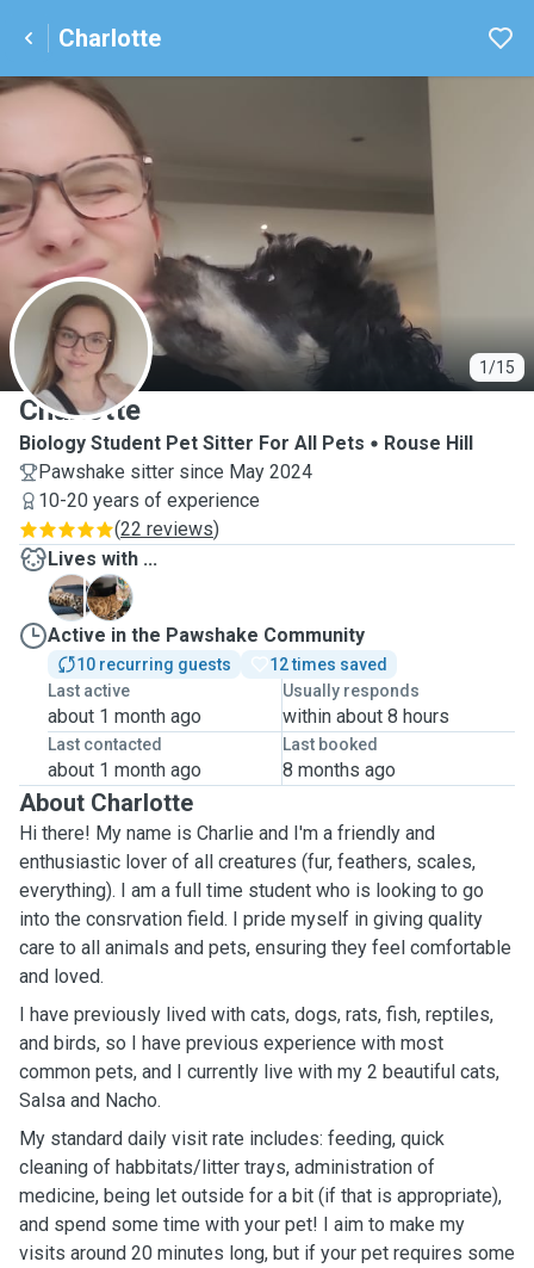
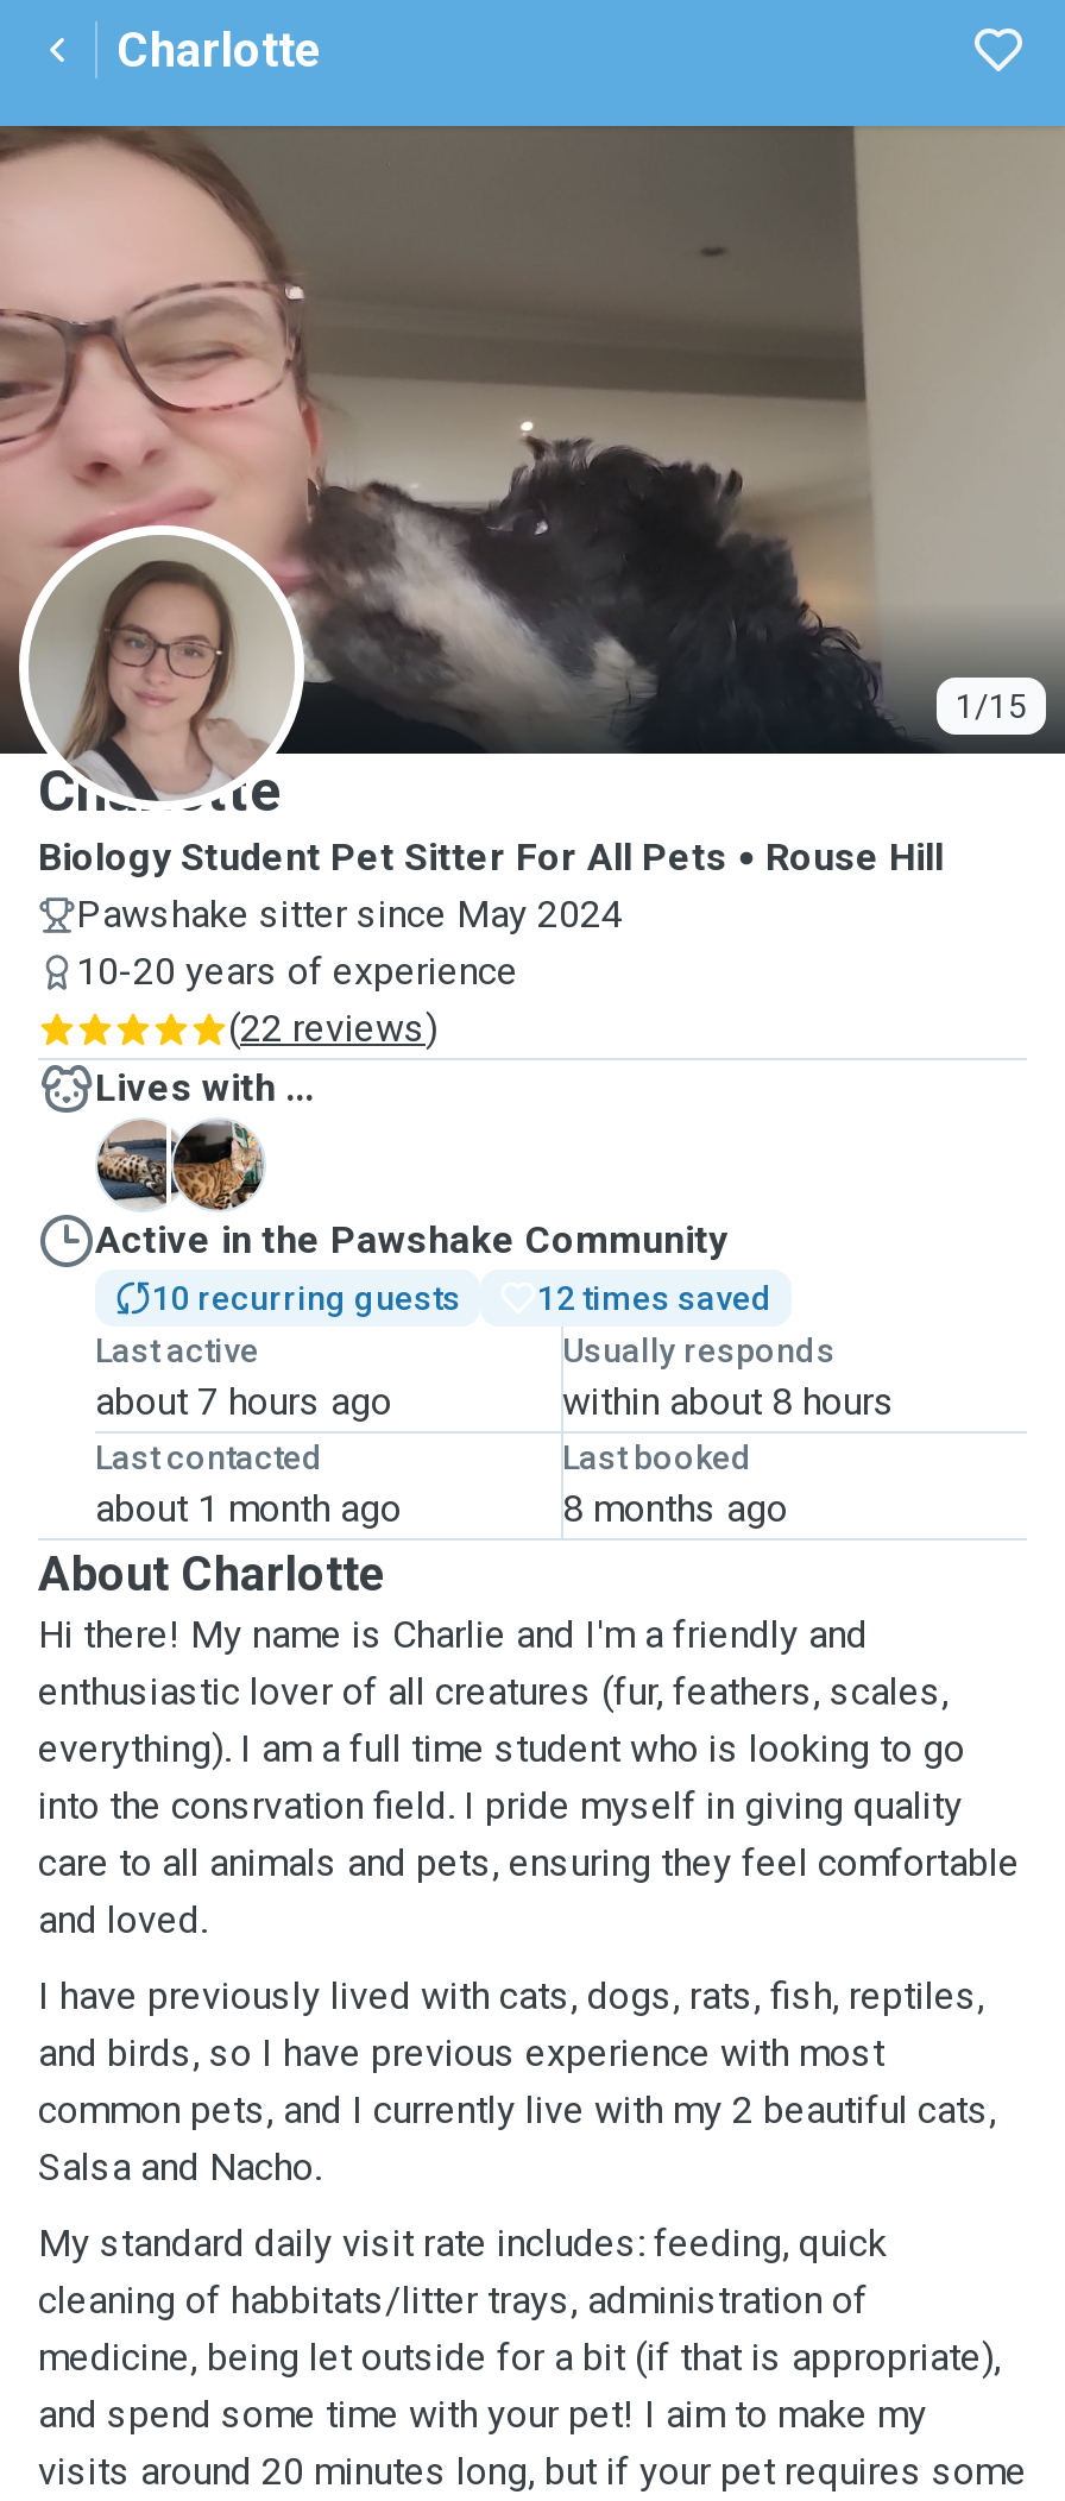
[48,705,201,728] about 1 month ago -> [95,1379,392,1424] about 7 hours ago

